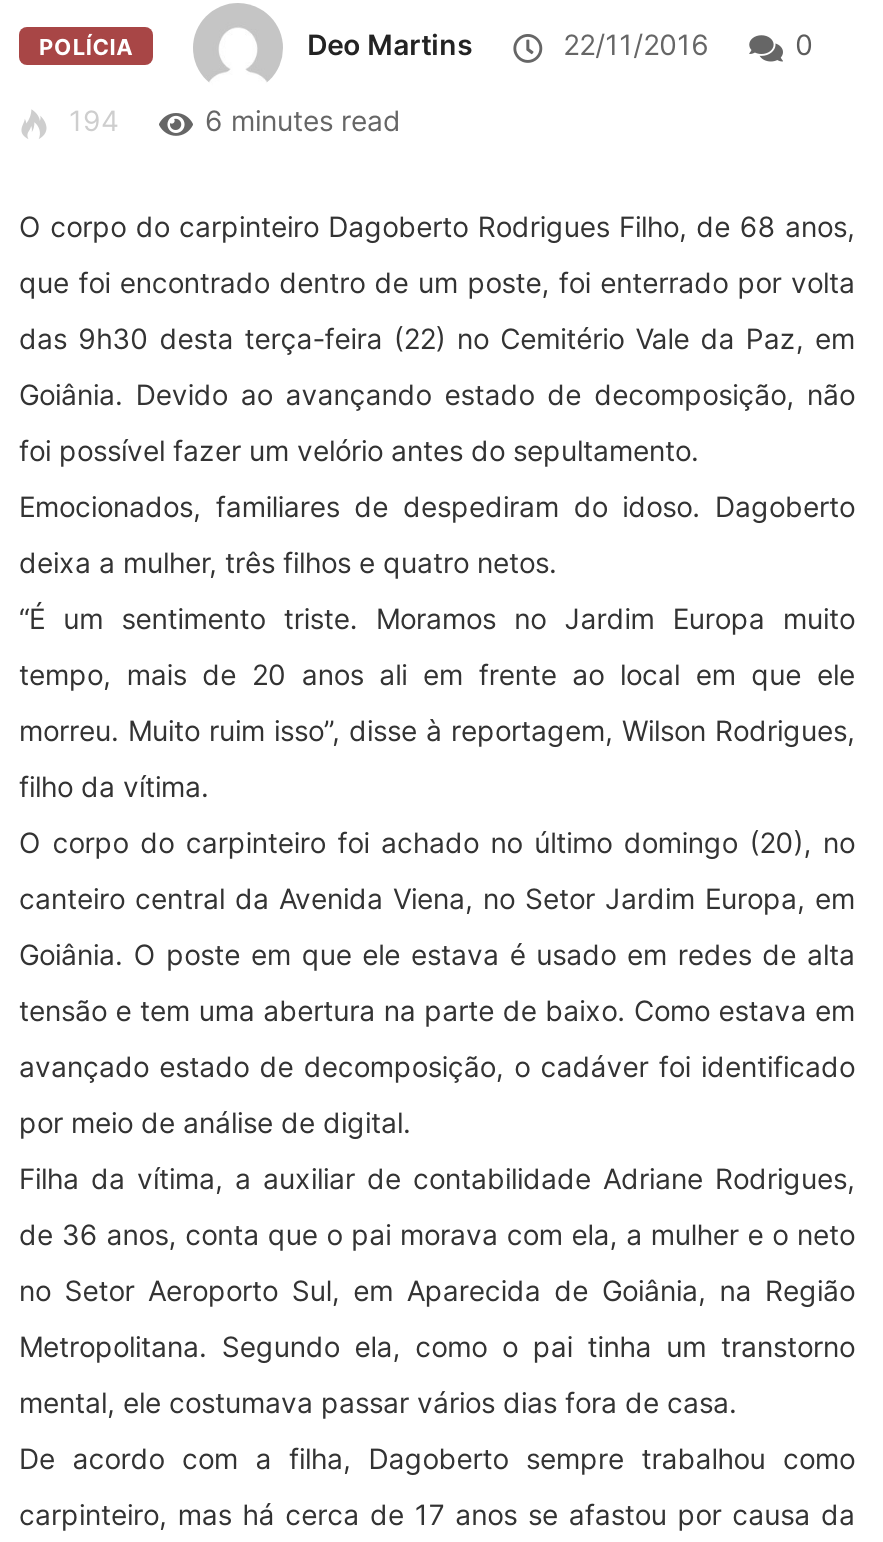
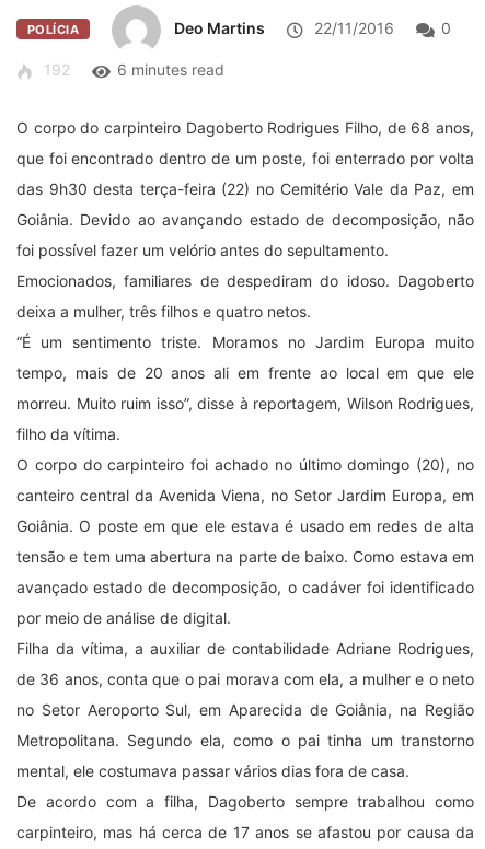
[61,103,119,137] 194 -> [39,60,70,79] 192

